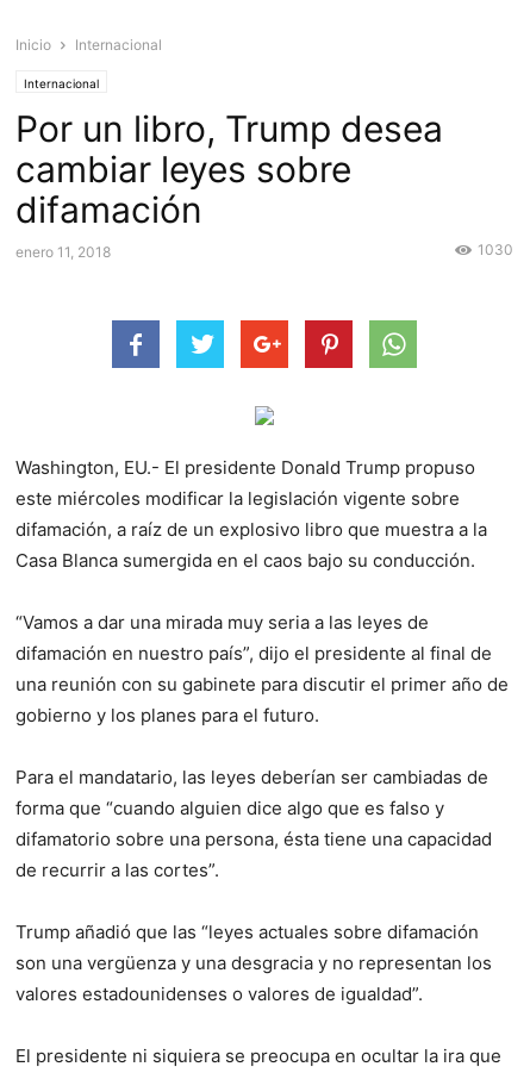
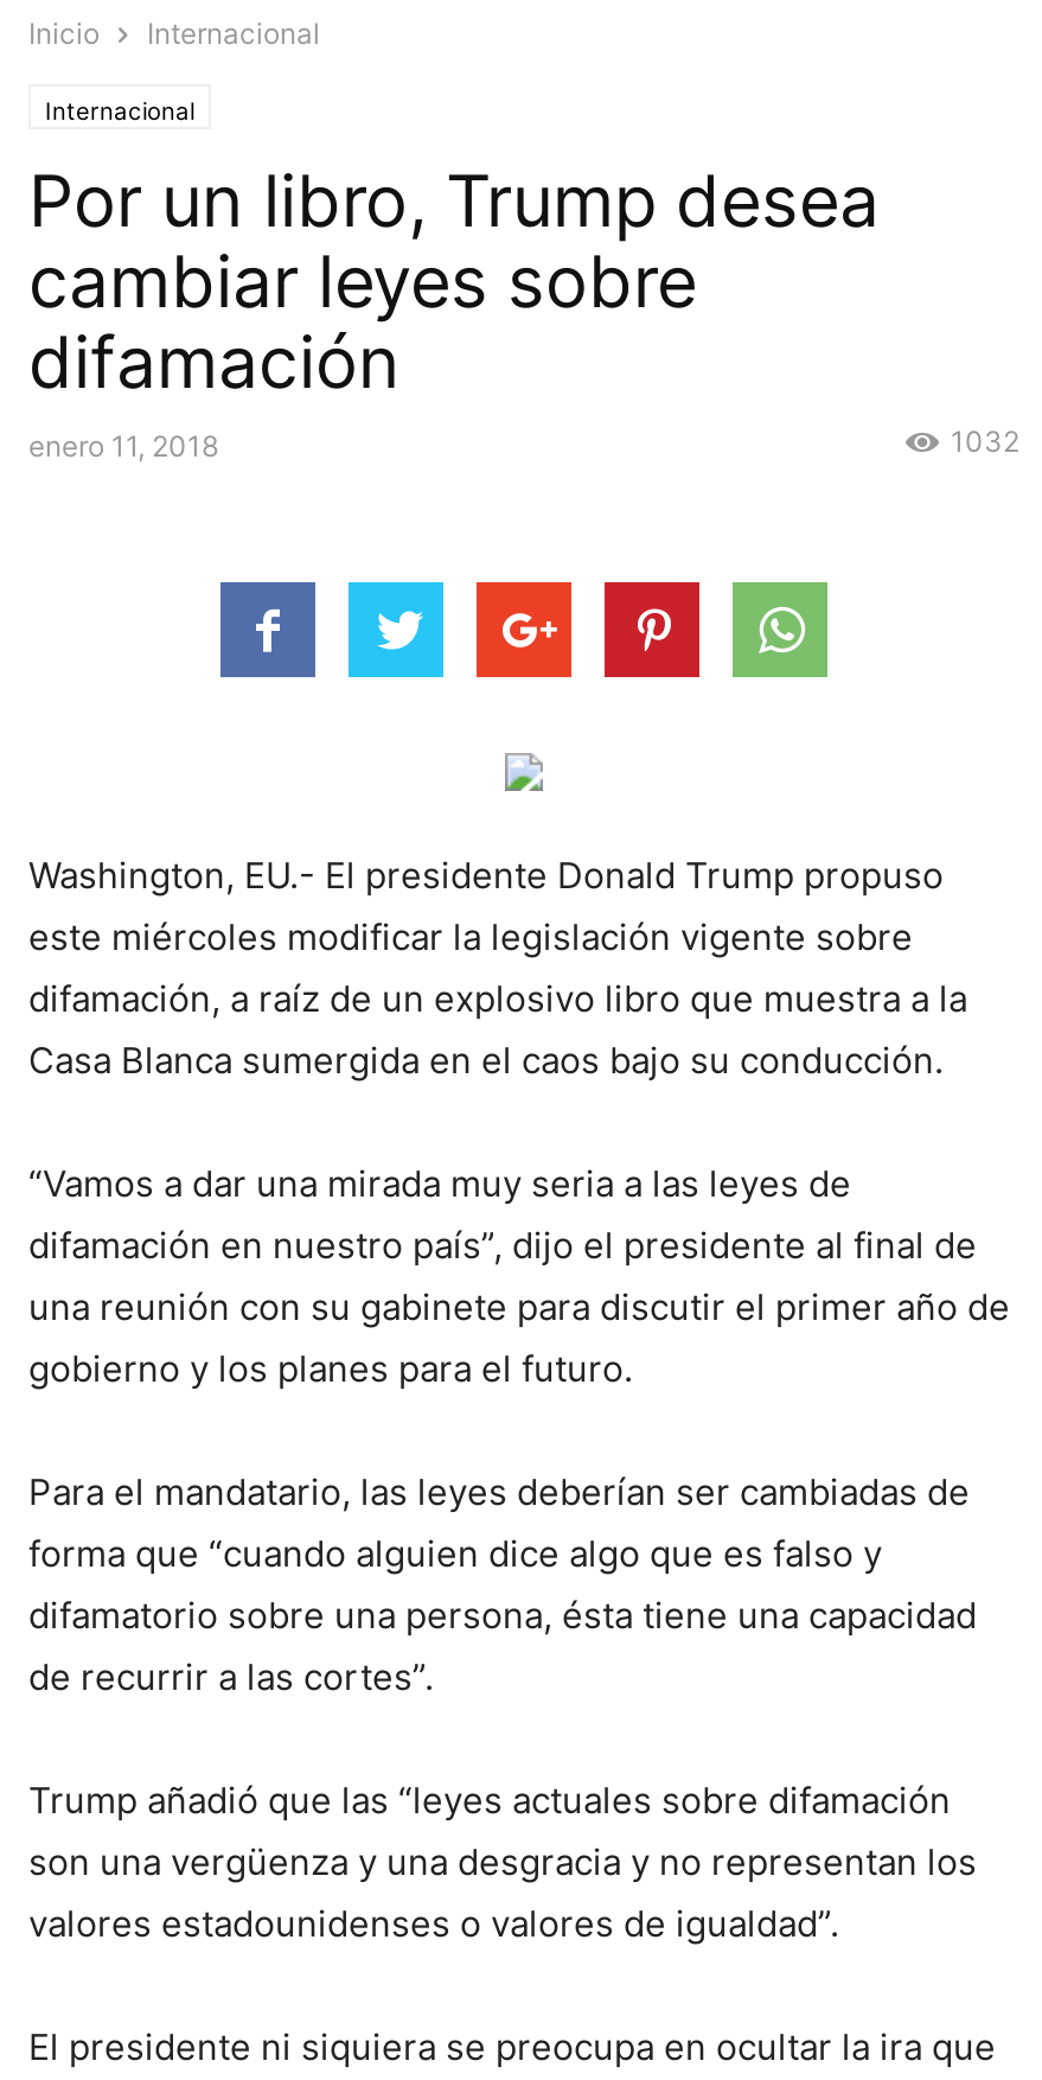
[478,241,513,258] 1030 -> [951,423,1019,459] 1032

